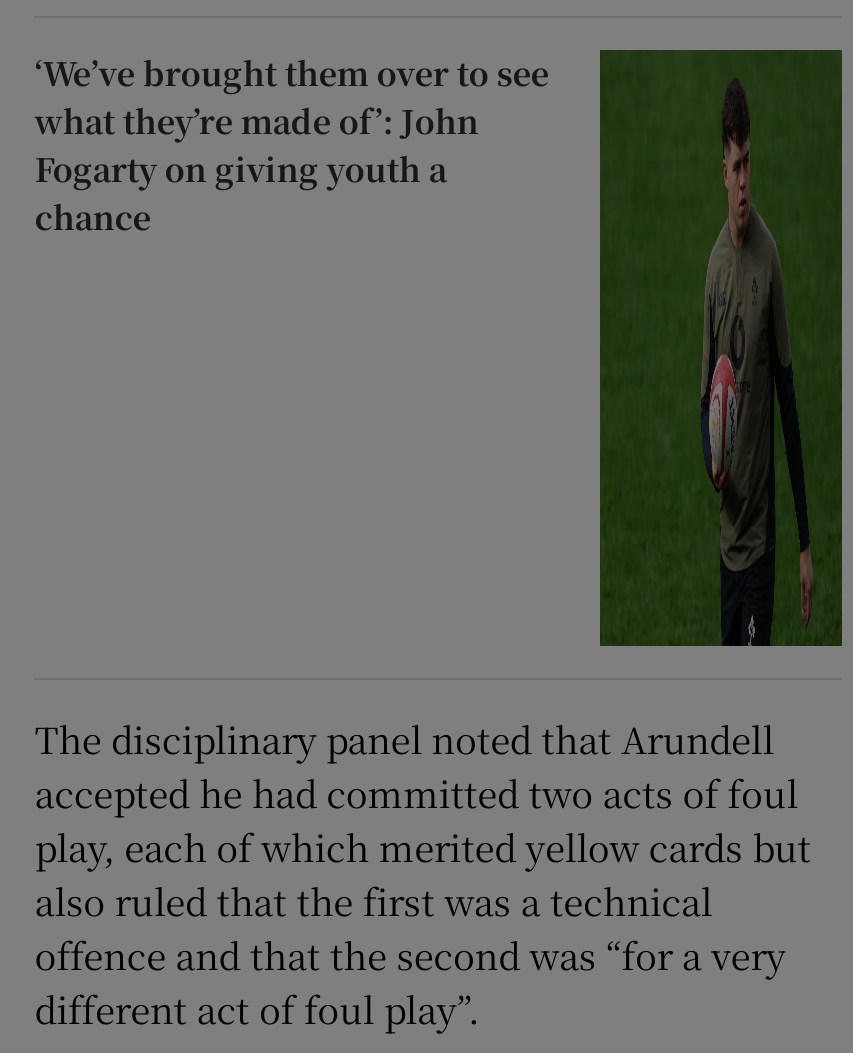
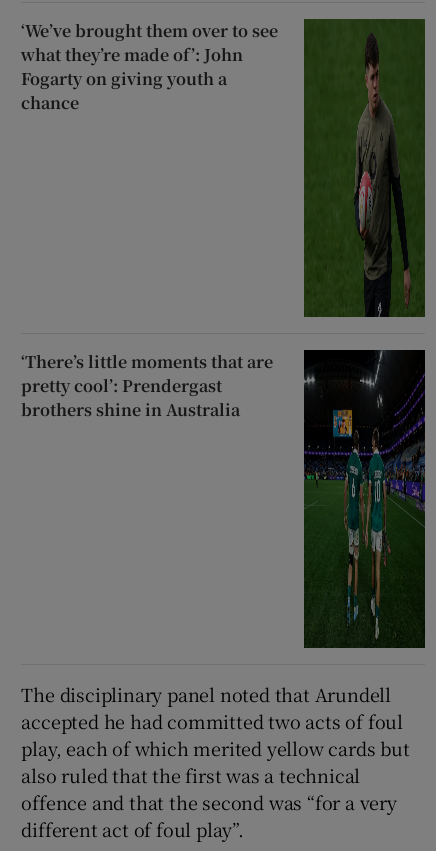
none -> [21,349,426,648] [image] | ‘There’s little moments that are | pretty cool’: Prendergast | brothers shine in Australia

